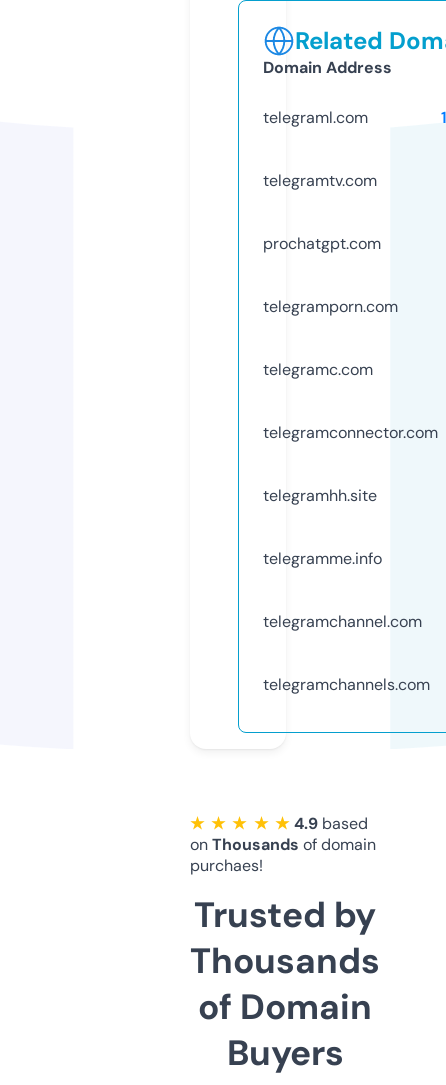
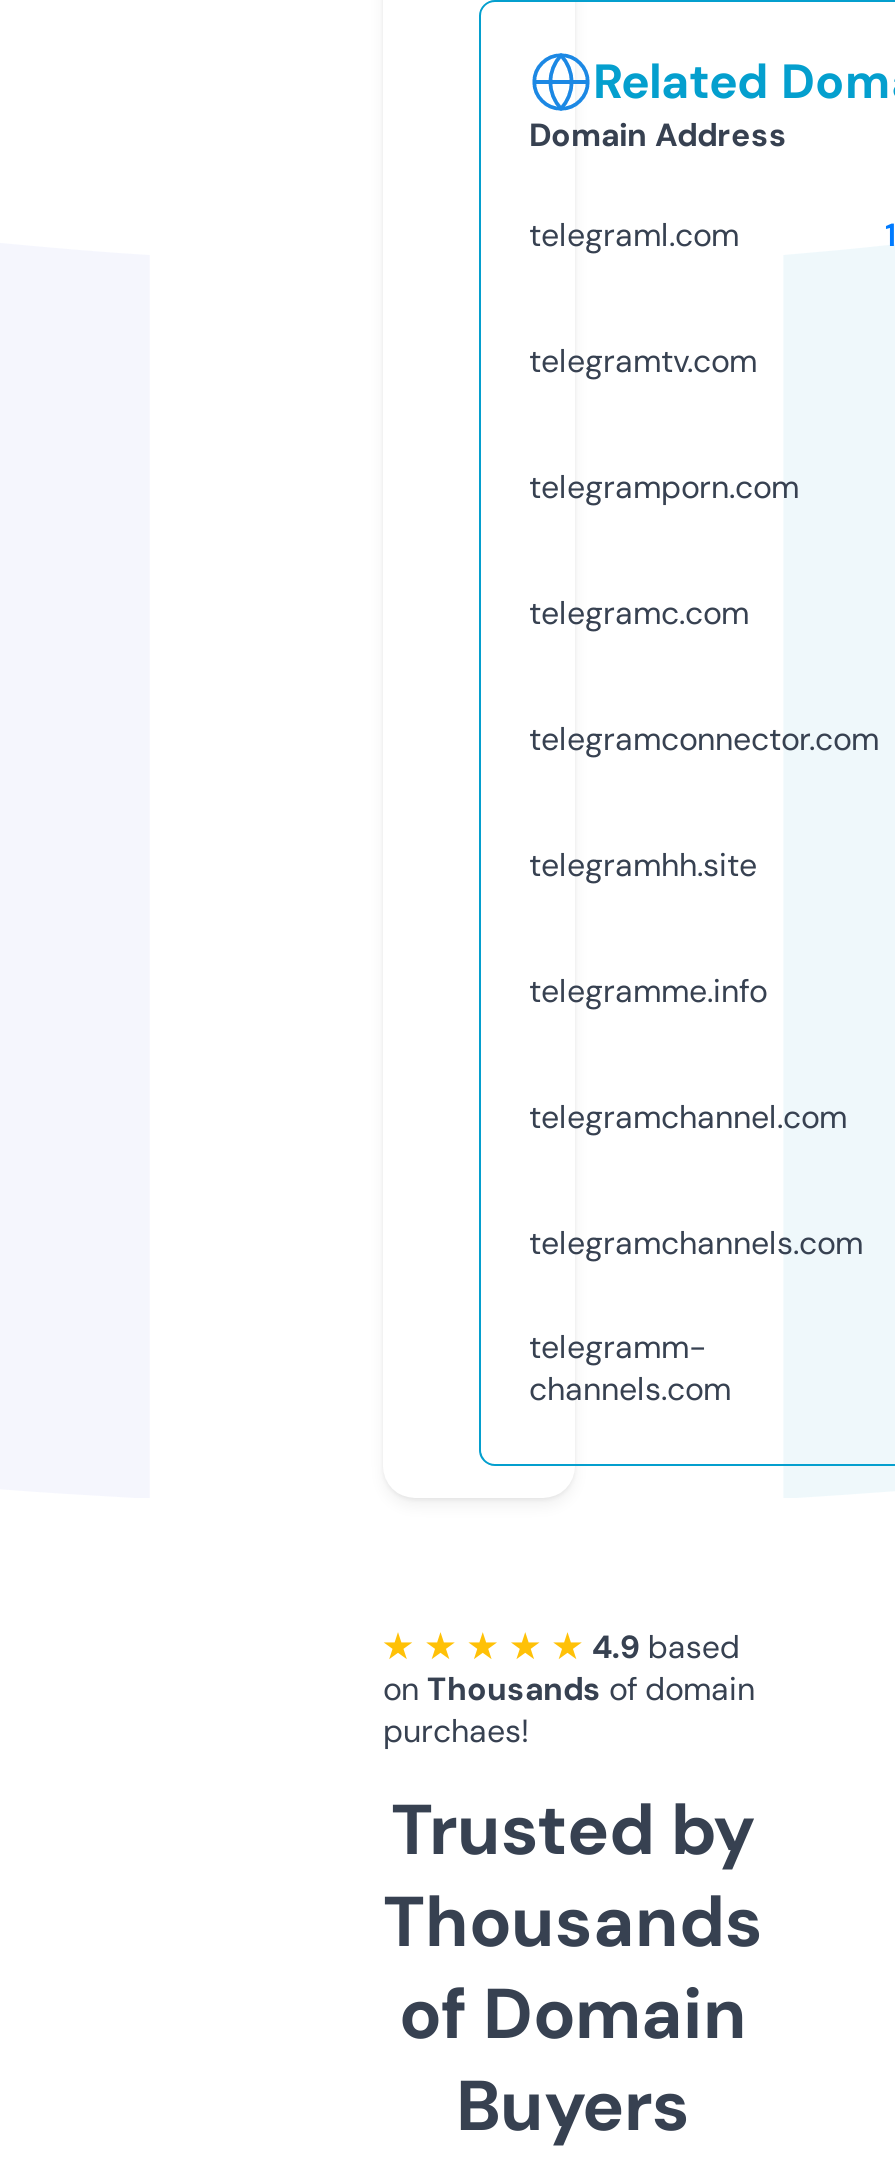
[263,233,381,254] prochatgpt.com -> none
moved [263,296,438,695] -> [529,466,879,1264]: telegramporn.com | telegramc.com | telegramconnector.com | telegramhh.site | telegramme.info | telegramchannel.com | telegramchannels.com
none -> [529,1327,731,1411] telegramm- | channels.com

